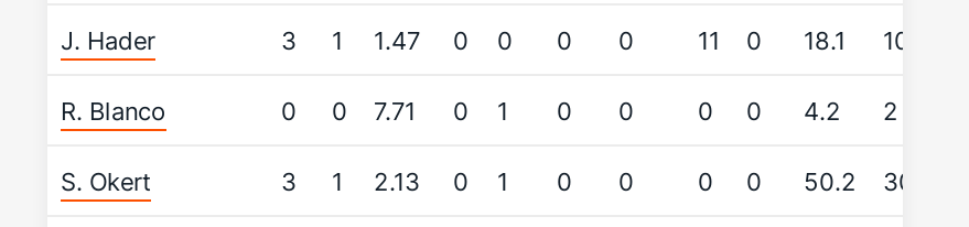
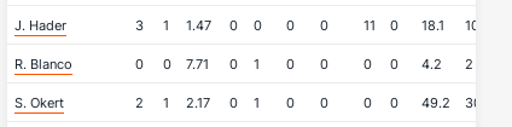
[281,166,297,197] 3 -> [135,94,144,111] 2
[374,166,420,197] 2.13 -> [186,94,210,111] 2.17
[804,166,857,197] 50.2 -> [421,94,450,111] 49.2

